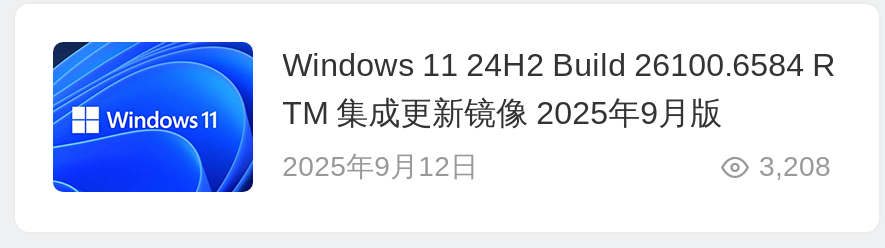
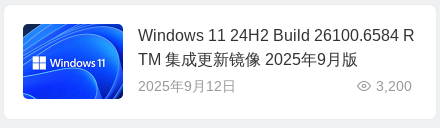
[759,150,831,182] 3,208 -> [376,78,412,94] 3,200

